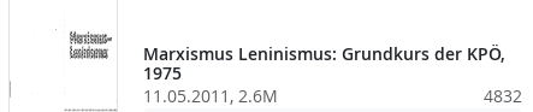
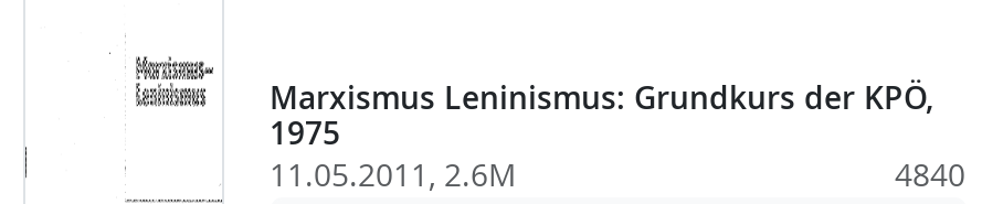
[483,84,522,107] 4832 -> [895,153,965,195] 4840

